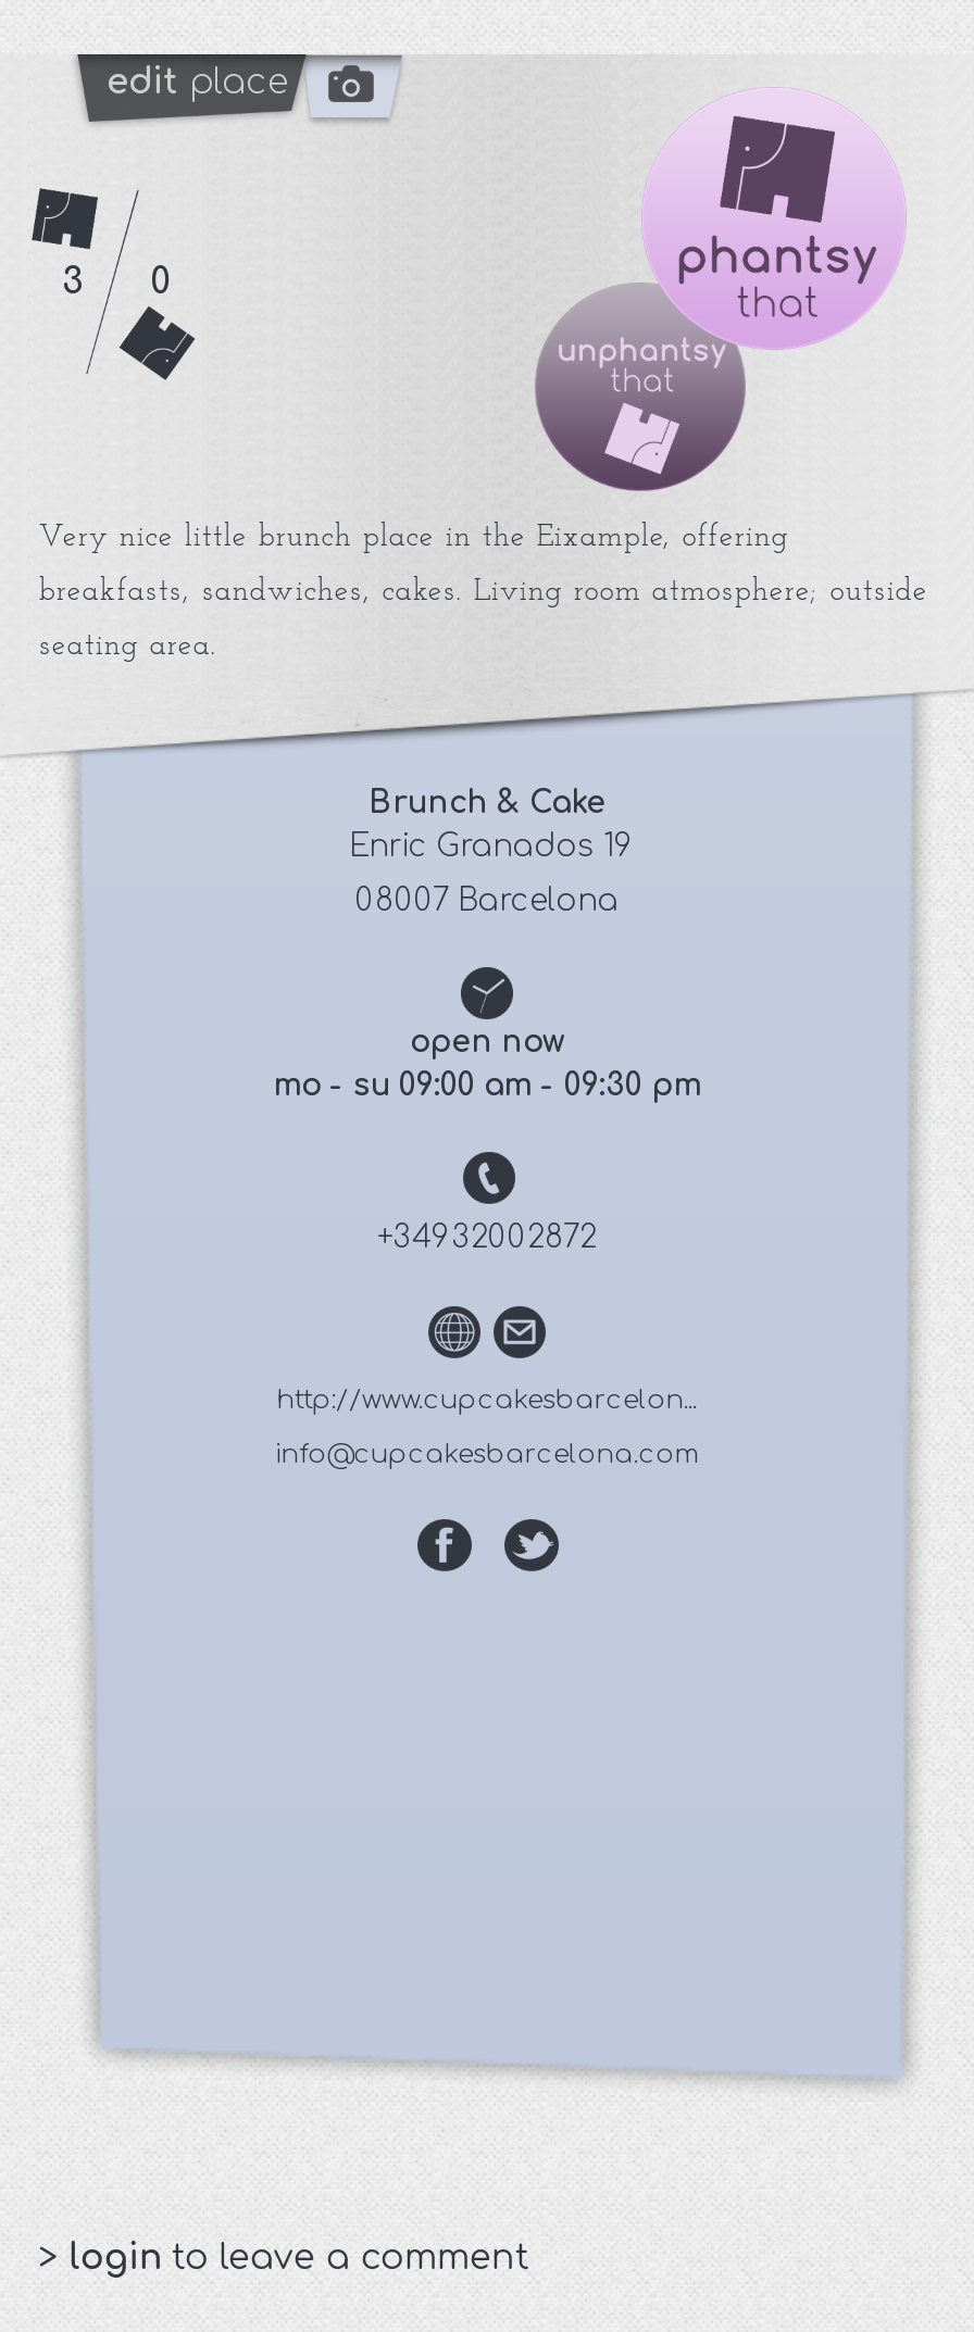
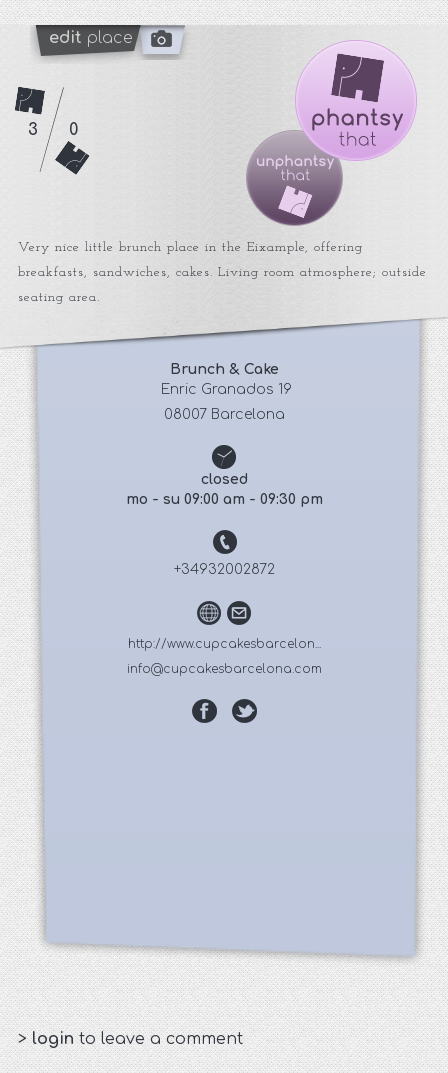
[410,1026,564,1058] open now -> [200,472,247,487] closed

